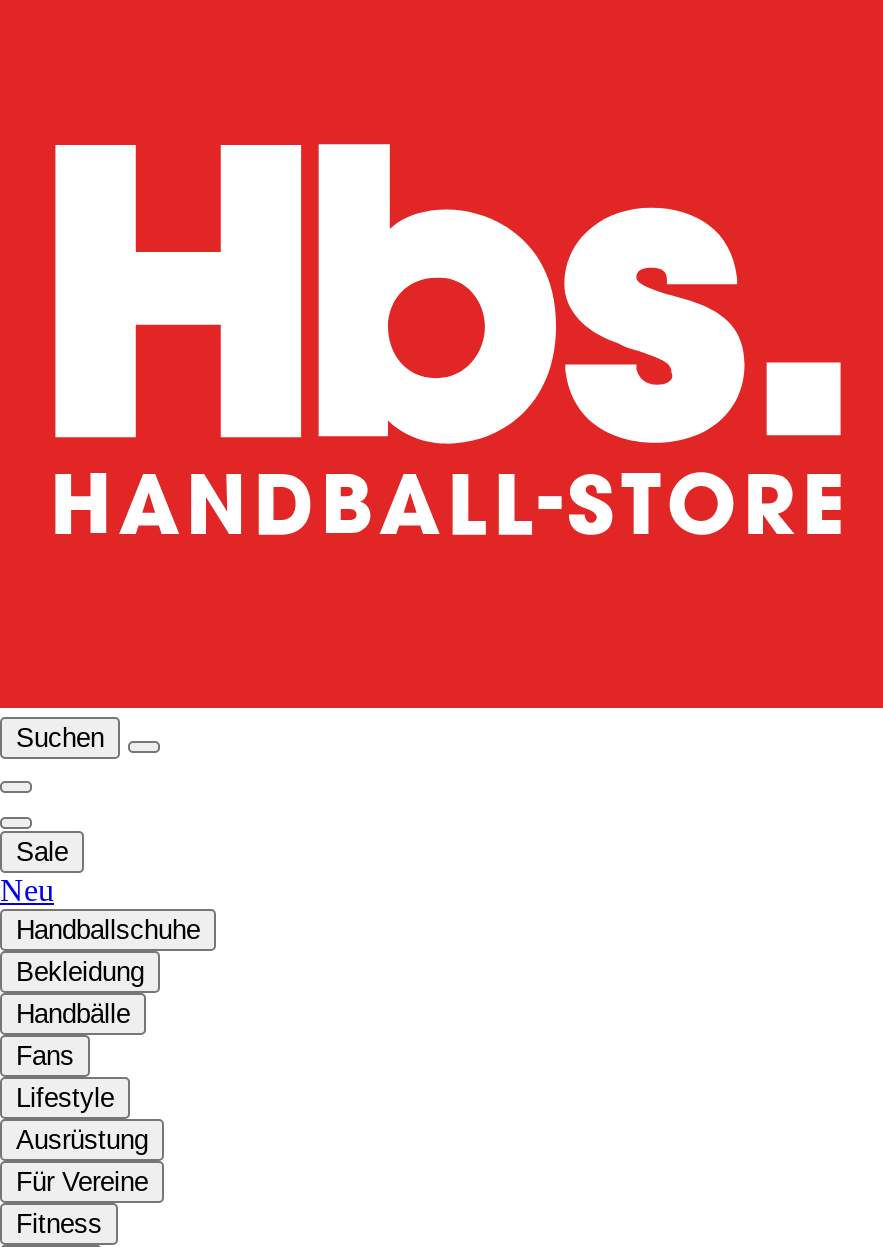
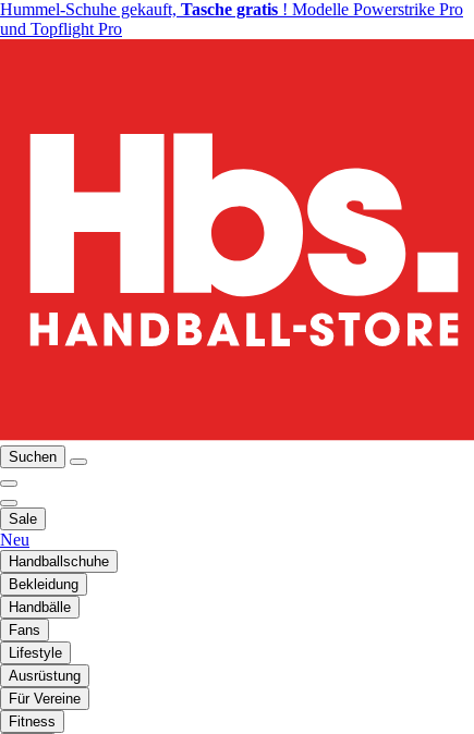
none -> [0,0,463,38] Hummel-Schuhe gekauft, Tasche gratis! Modelle Powerstrike Pro | und Topflight Pro

